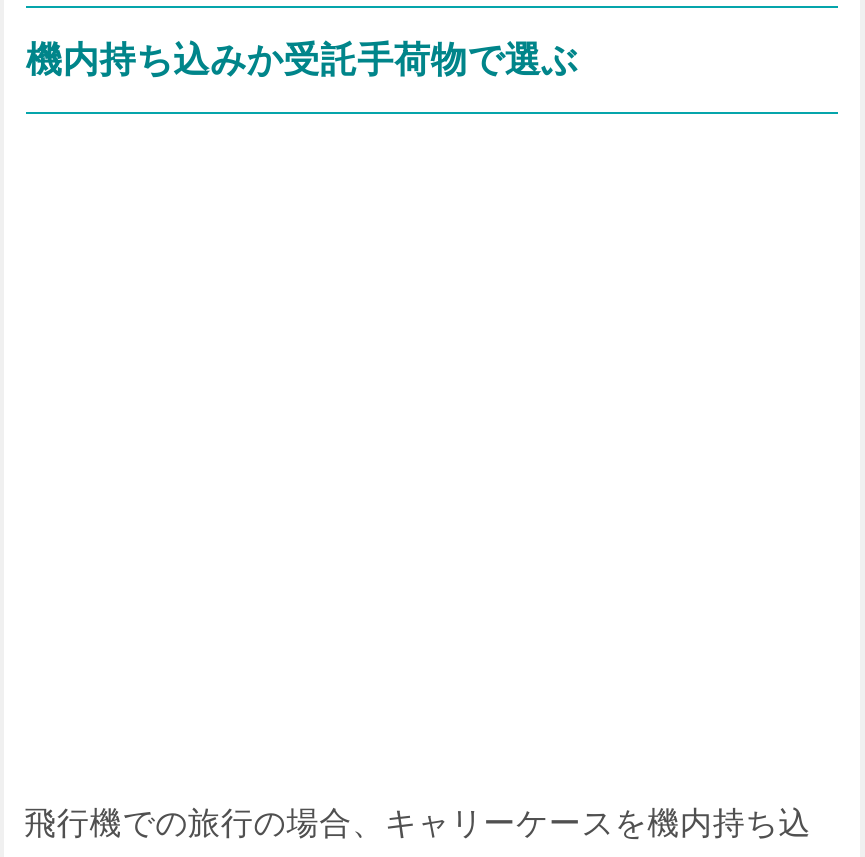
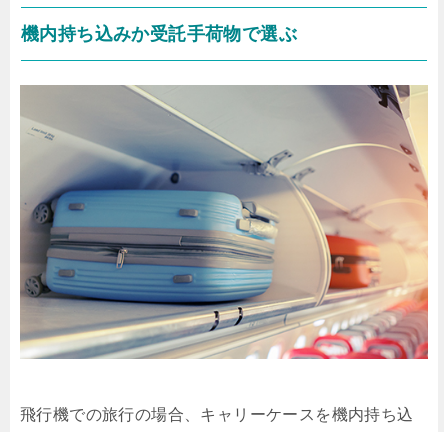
none -> [19,84,429,360] [image]

